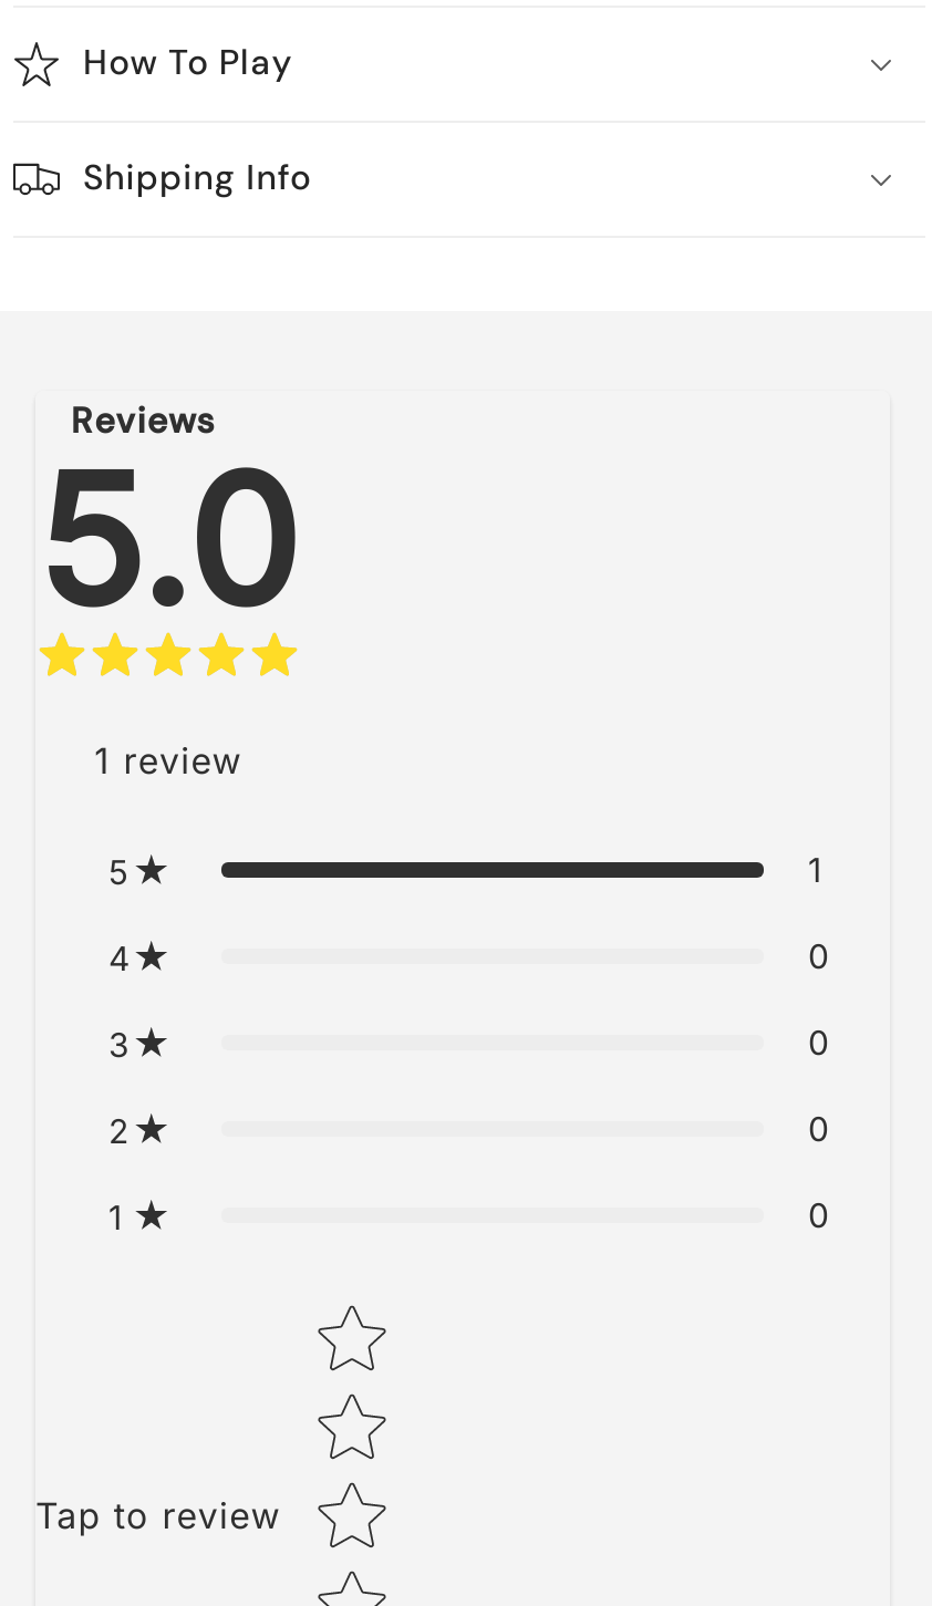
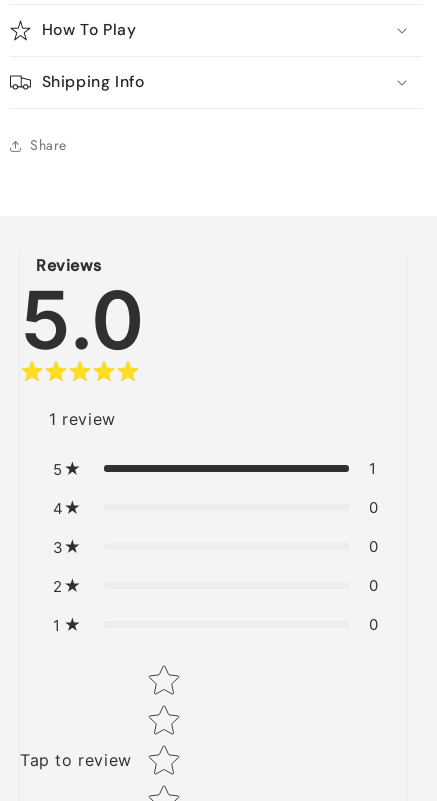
none -> [30,135,67,155] Share

